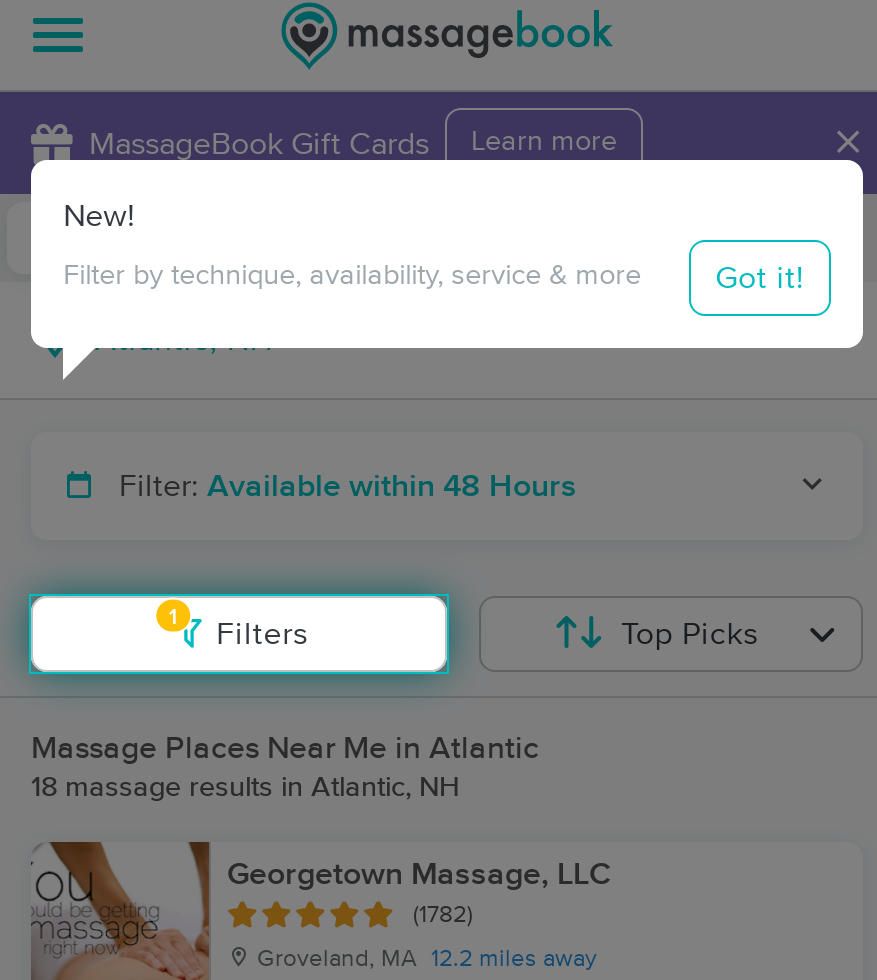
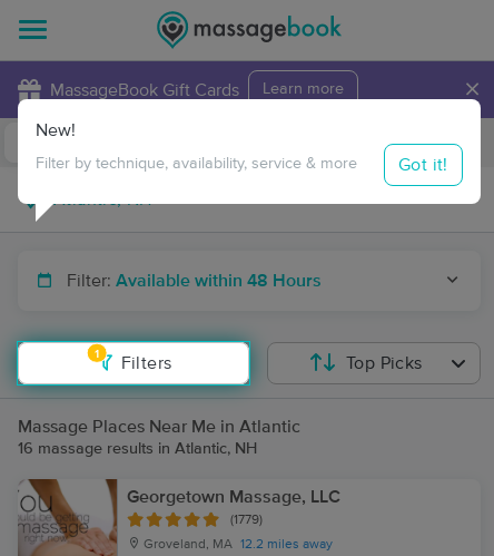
[31,774,459,802] 18 massage results in Atlantic, NH -> [18,441,257,457] 16 massage results in Atlantic, NH
[413,904,473,926] (1782) -> [230,514,263,526] (1779)

